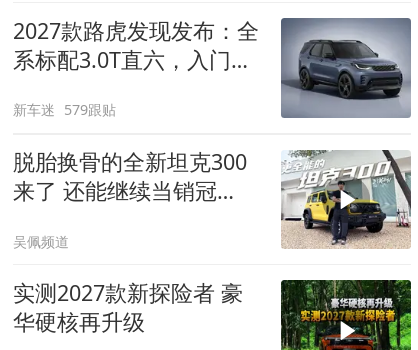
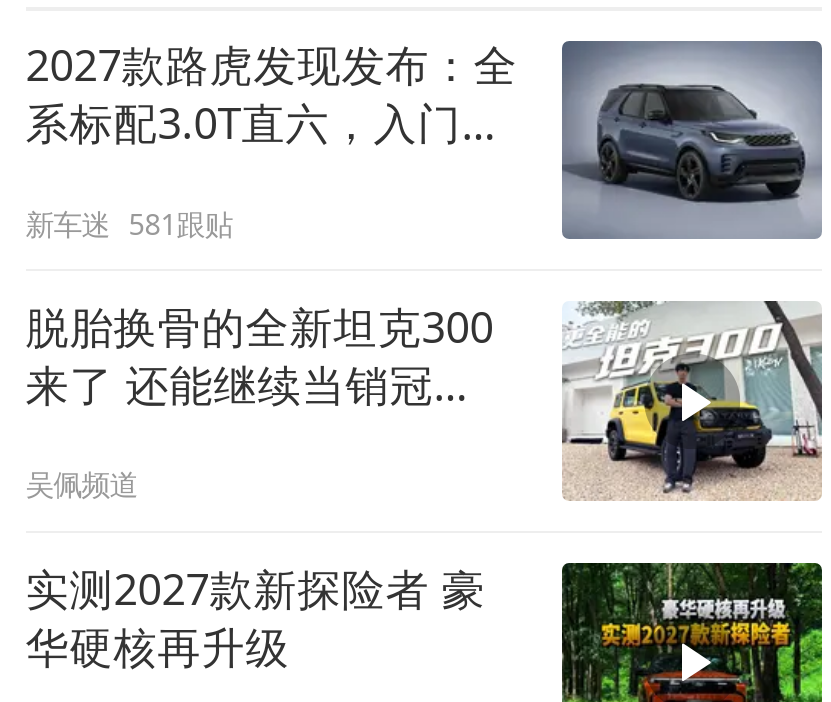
[13,100,116,119] 新车迷 579跟贴 -> [25,205,233,243] 新车迷 581跟贴

